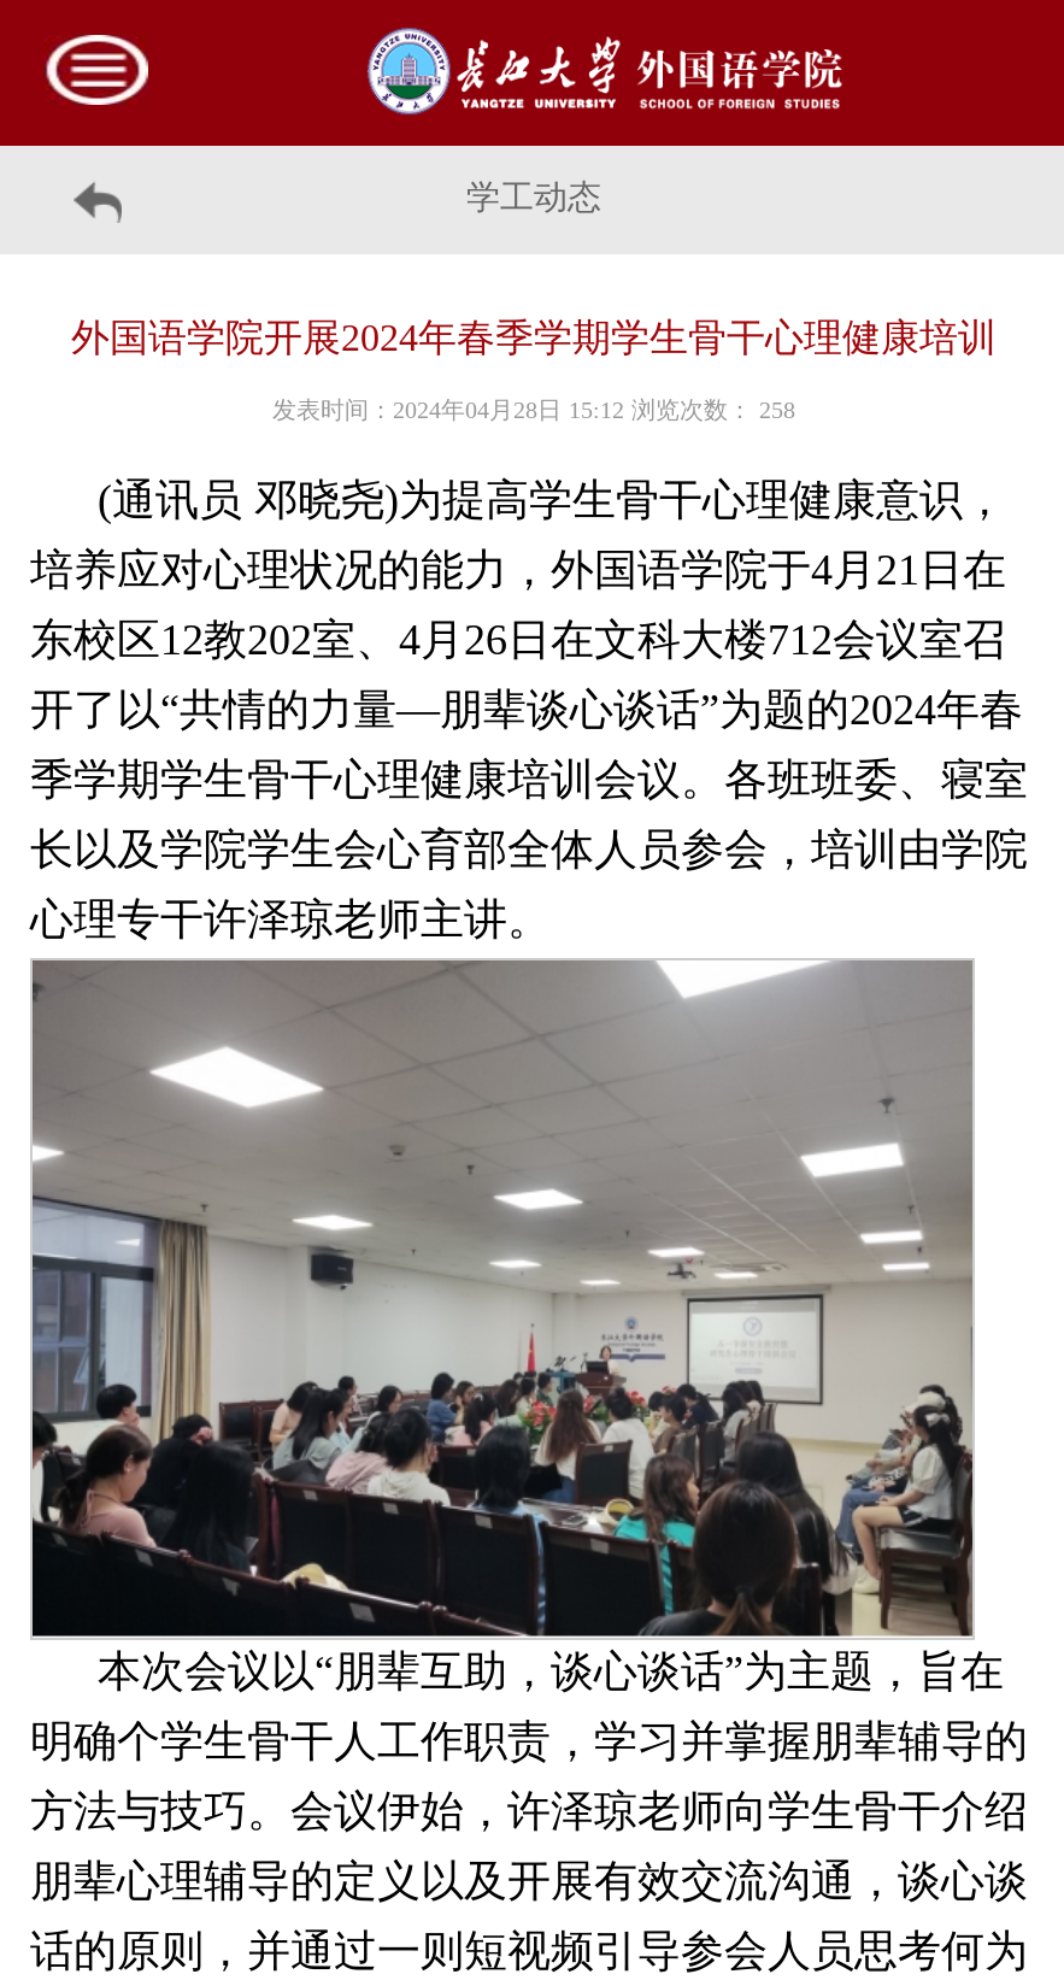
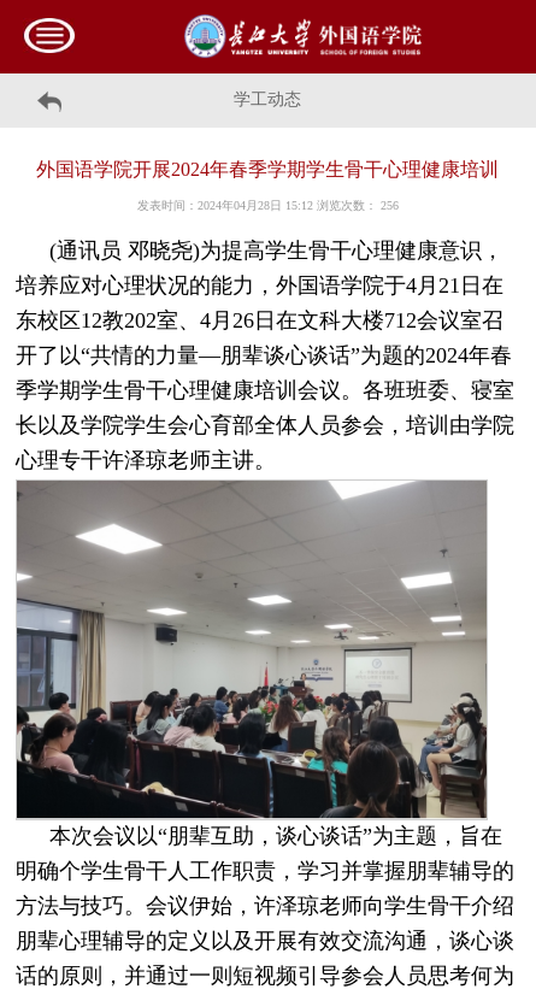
[272,397,795,424] 发表时间：2024年04月28日 15:12 浏览次数：258 -> [137,199,398,212] 发表时间：2024年04月28日 15:12 浏览次数：256

